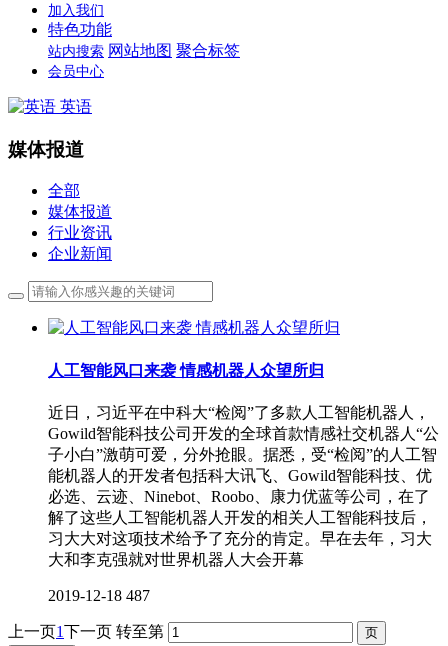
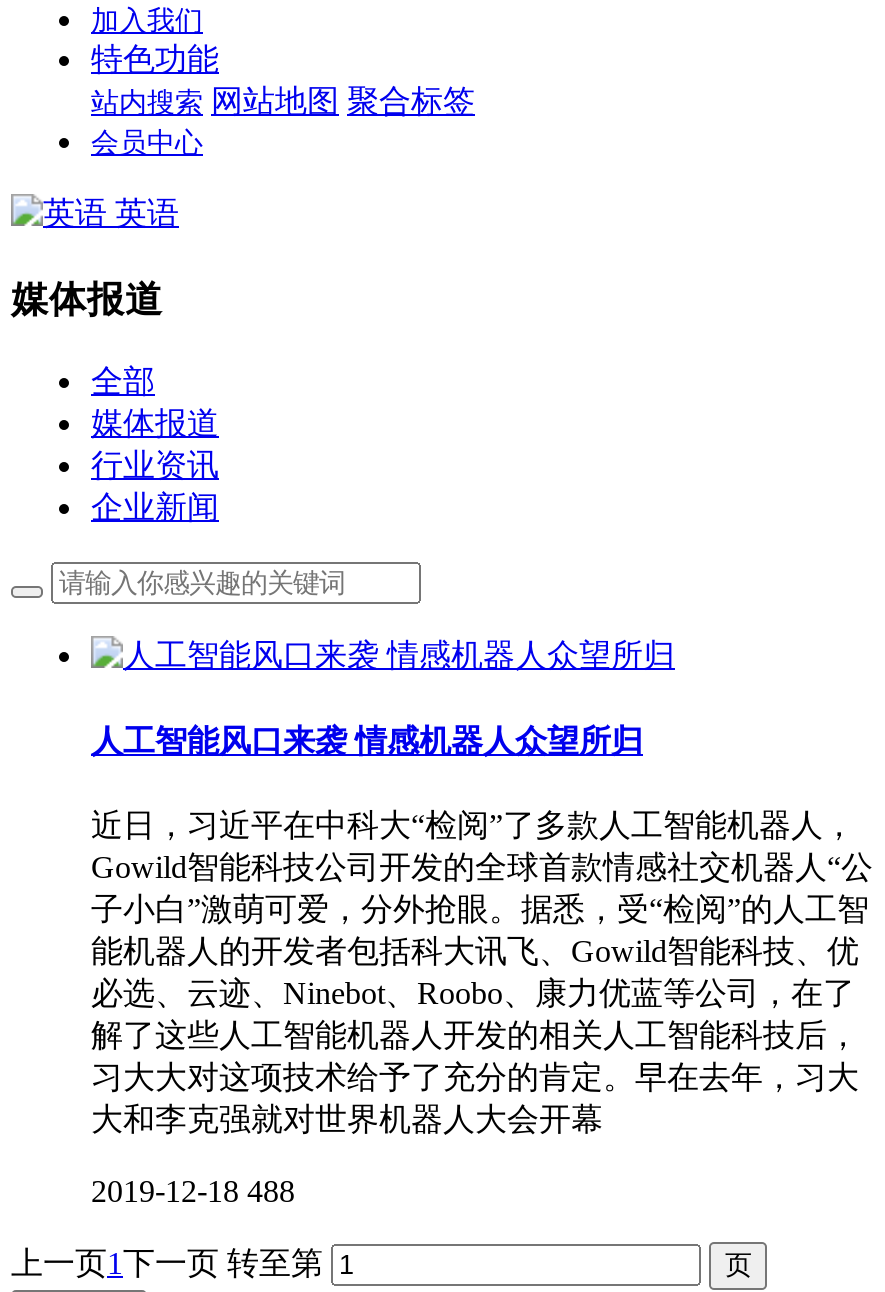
[48,587,150,604] 2019-12-18 487 -> [91,1174,295,1208] 2019-12-18 488

